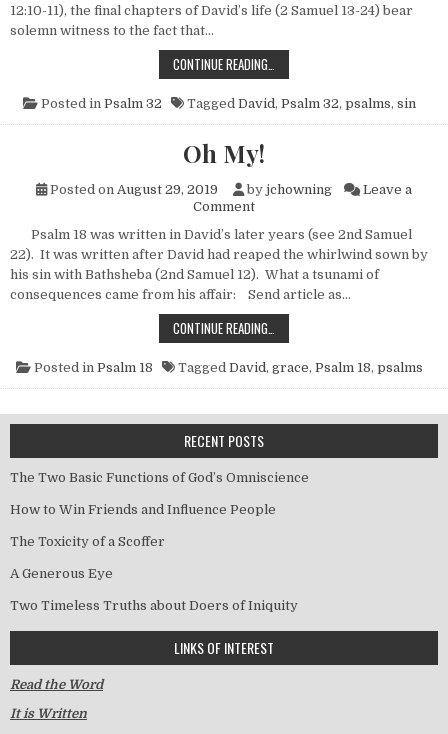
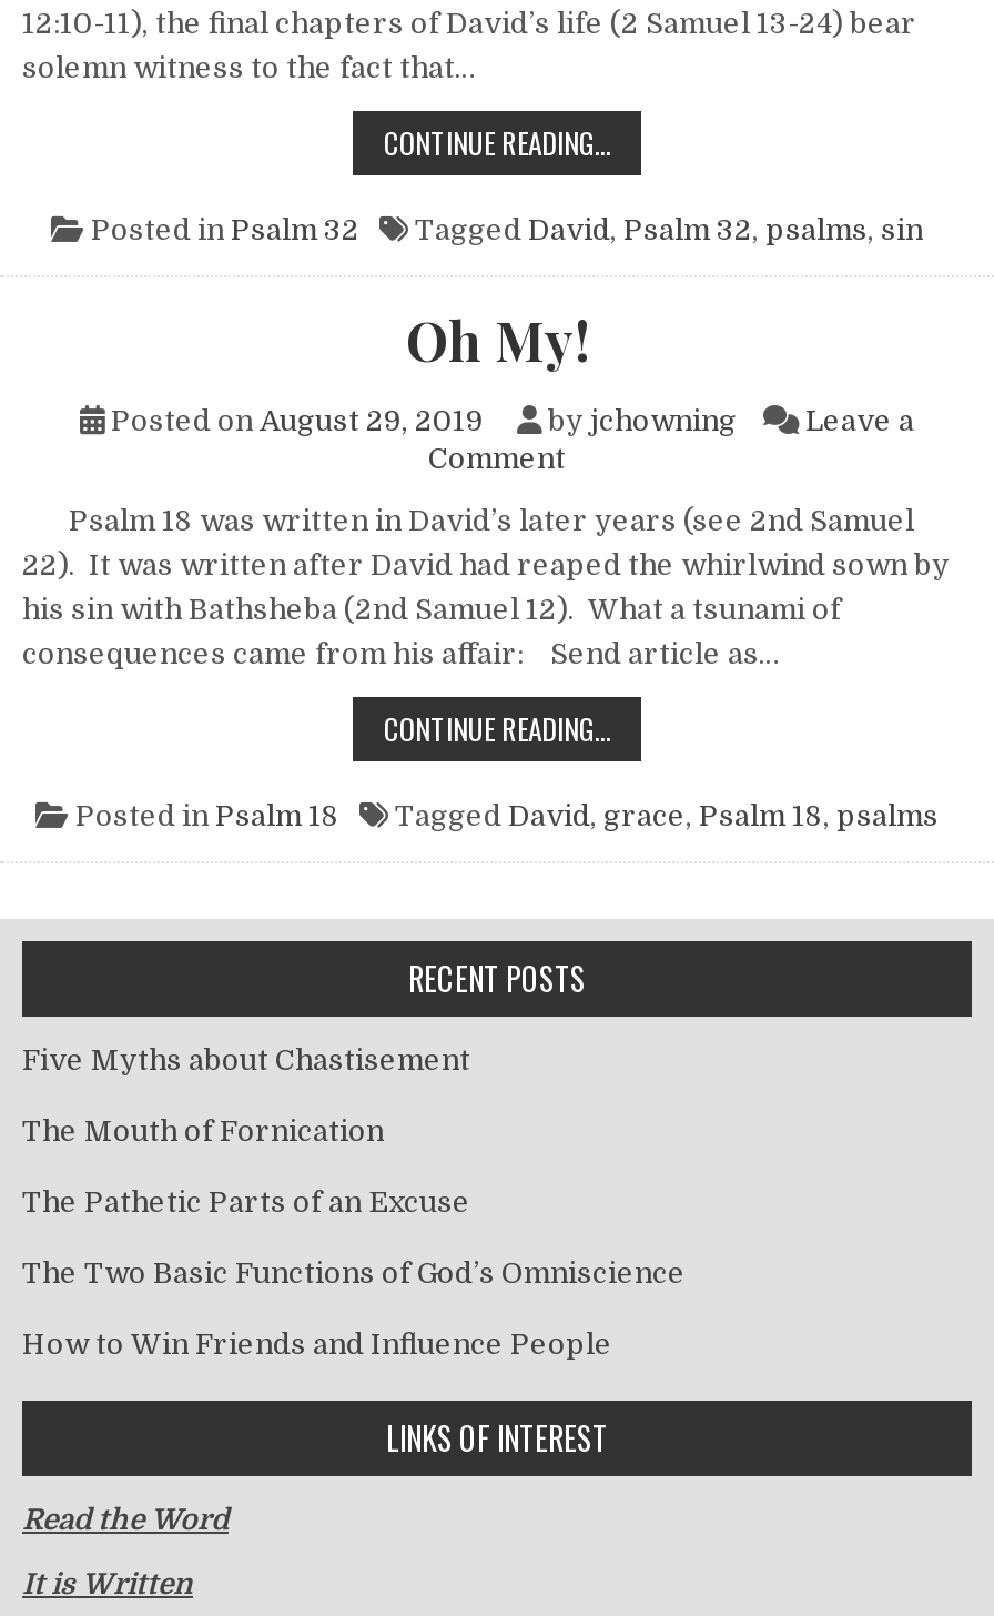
none -> [22,1044,470,1219] Five Myths about Chastisement | The Mouth of Fornication | The Pathetic Parts of an Excuse
moved [10,470,309,517] -> [22,1257,686,1361]: The Two Basic Functions of God’s Omniscience | How to Win Friends and Influence People
[10,534,298,613] The Toxicity of a Scoffer | A Generous Eye | Two Timeless Truths about Doers of Iniquity -> none

